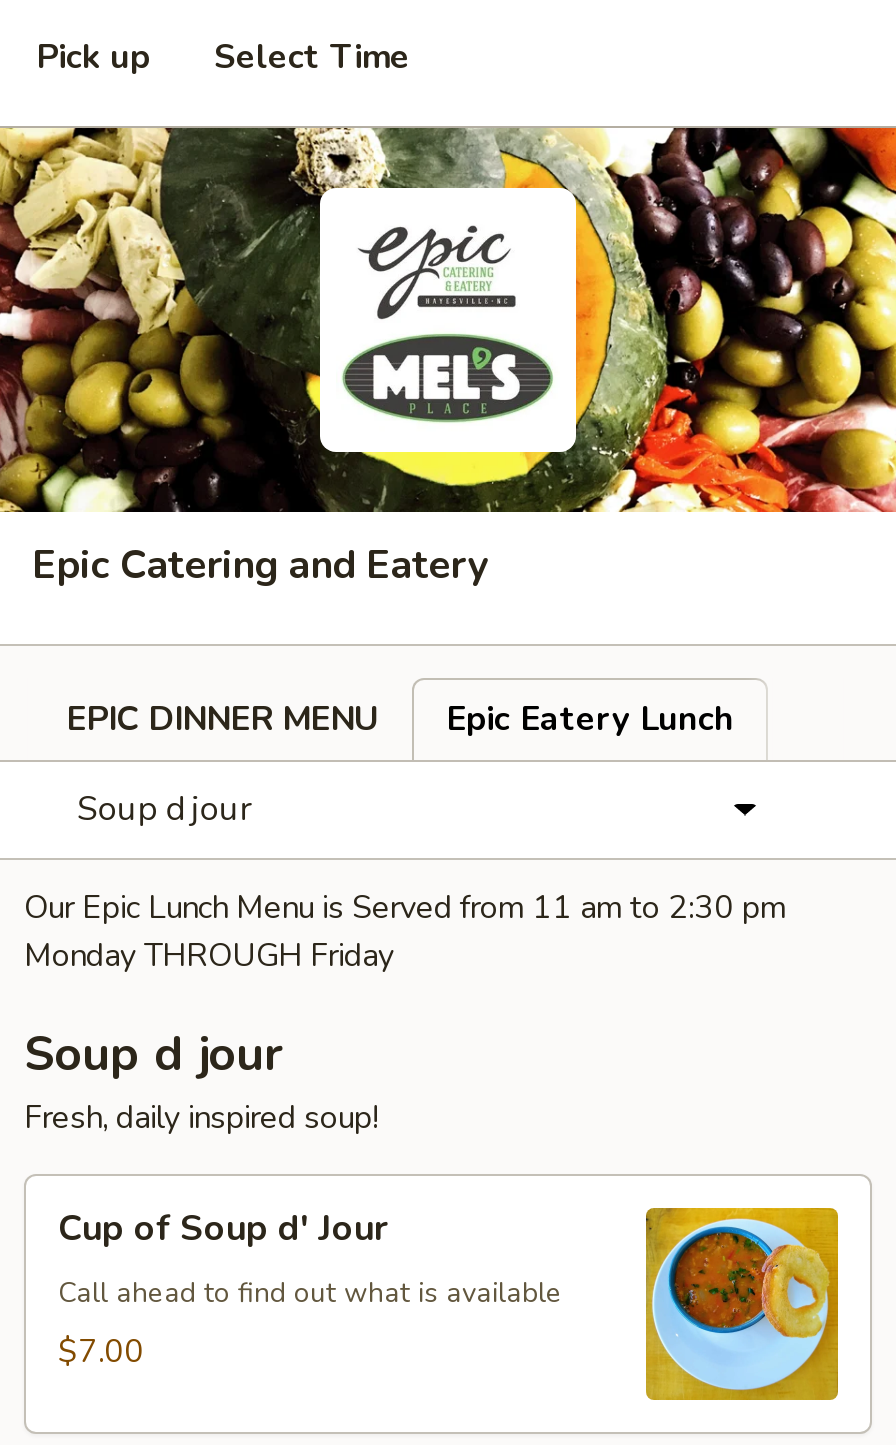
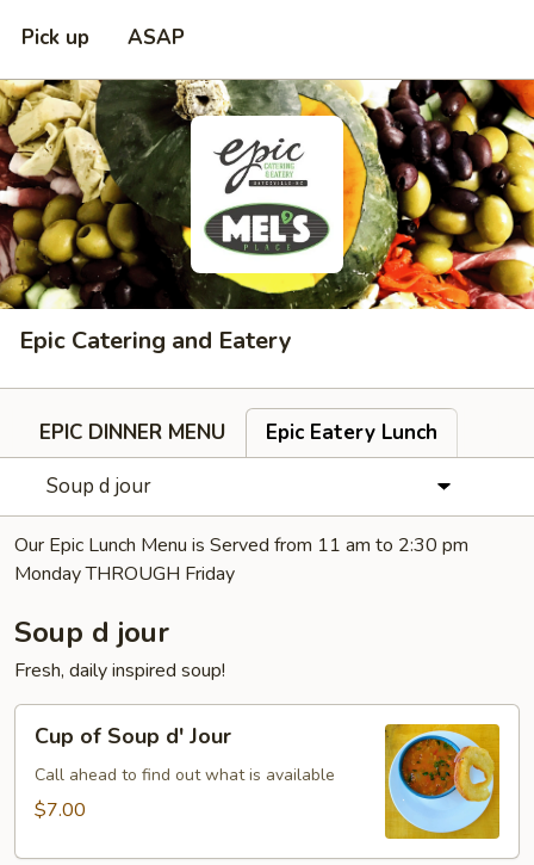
[214,34,410,80] Select Time -> [128,24,185,51] ASAP

